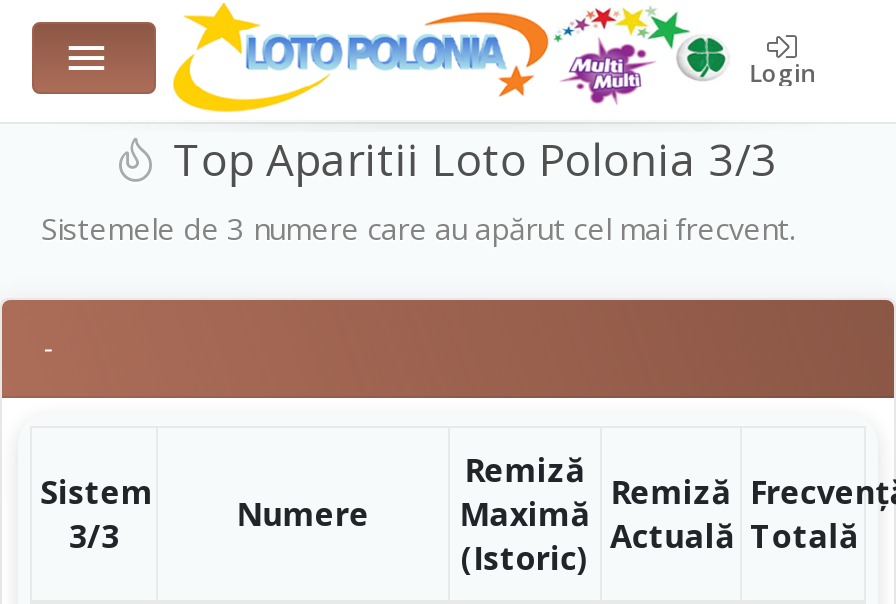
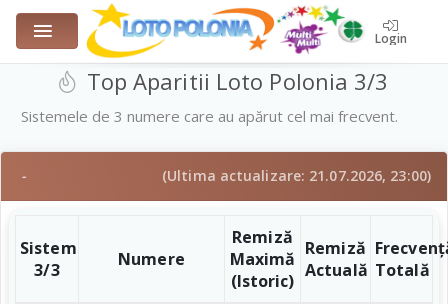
none -> [162,166,431,185] (Ultima actualizare: 21.07.2026, 23:00)

